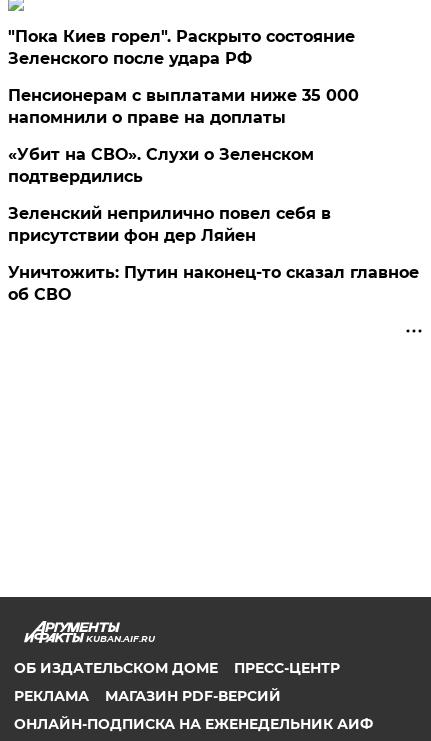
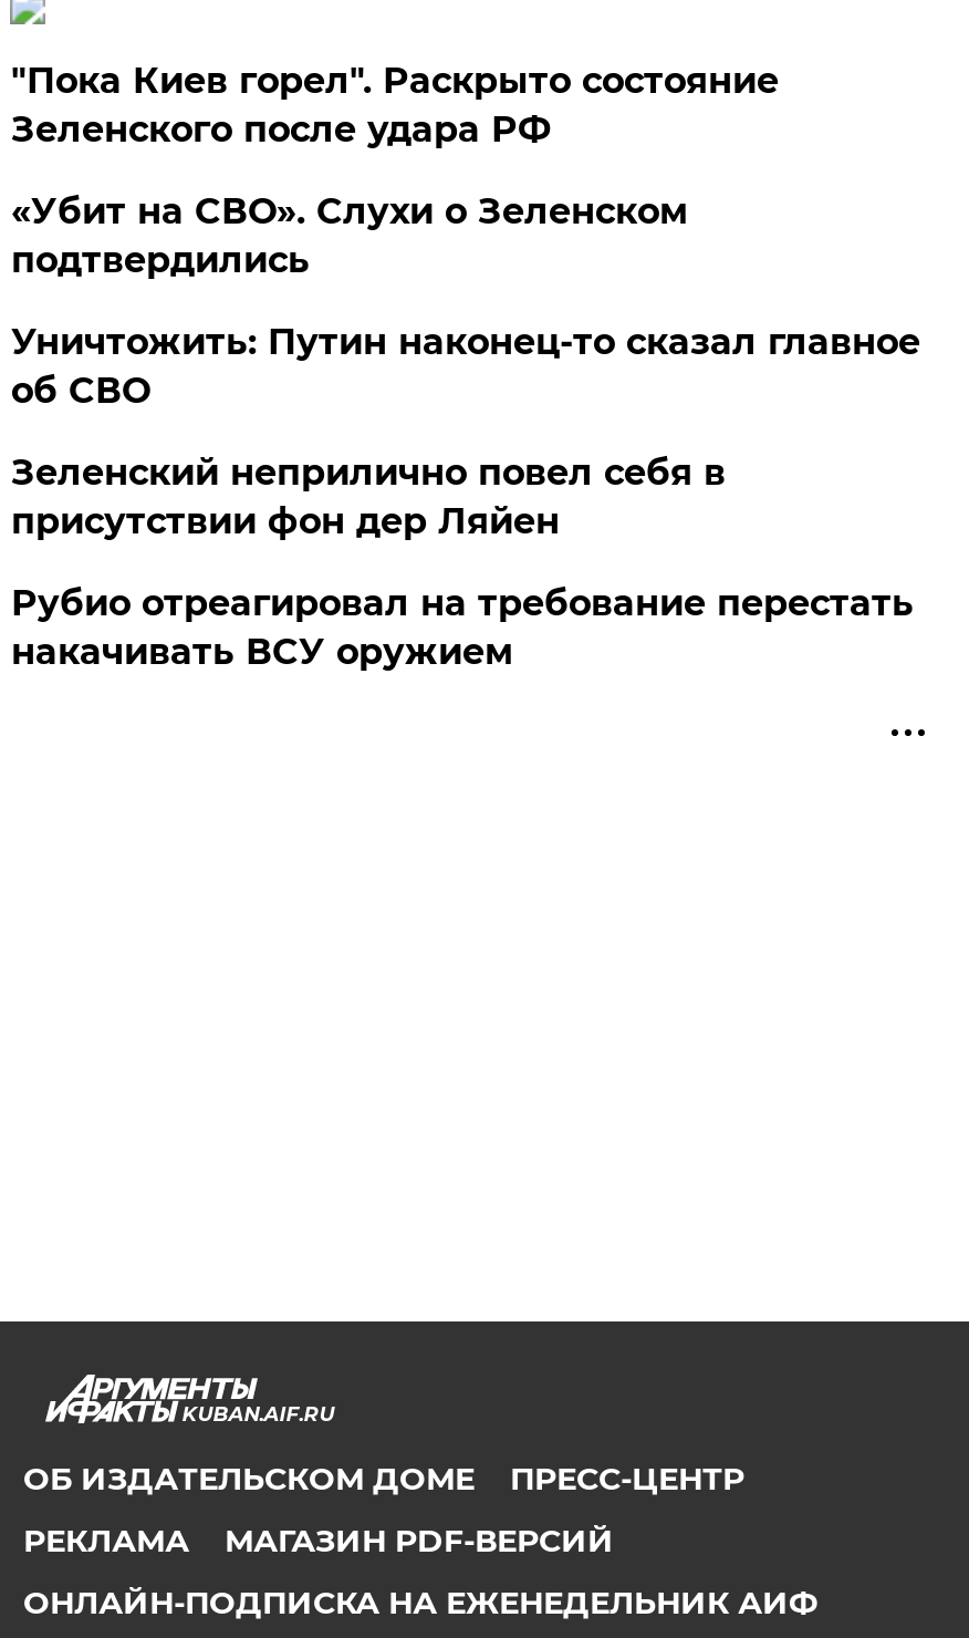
[8,86,359,127] Пенсионерам с выплатами ниже 35 000 | напомнили о праве на доплаты -> none
moved [8,145,314,186] -> [11,191,688,282]: «Убит на СВО». Слухи о Зеленском | подтвердились
none -> [11,583,913,674] Рубио отреагировал на требование перестать | накачивать ВСУ оружием
moved [8,263,419,304] -> [11,322,920,413]: Уничтожить: Путин наконец-то сказал главное | об СВО

